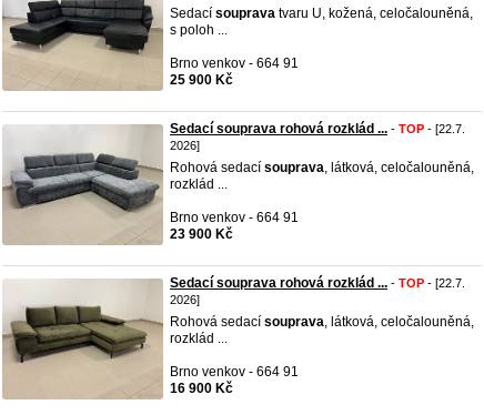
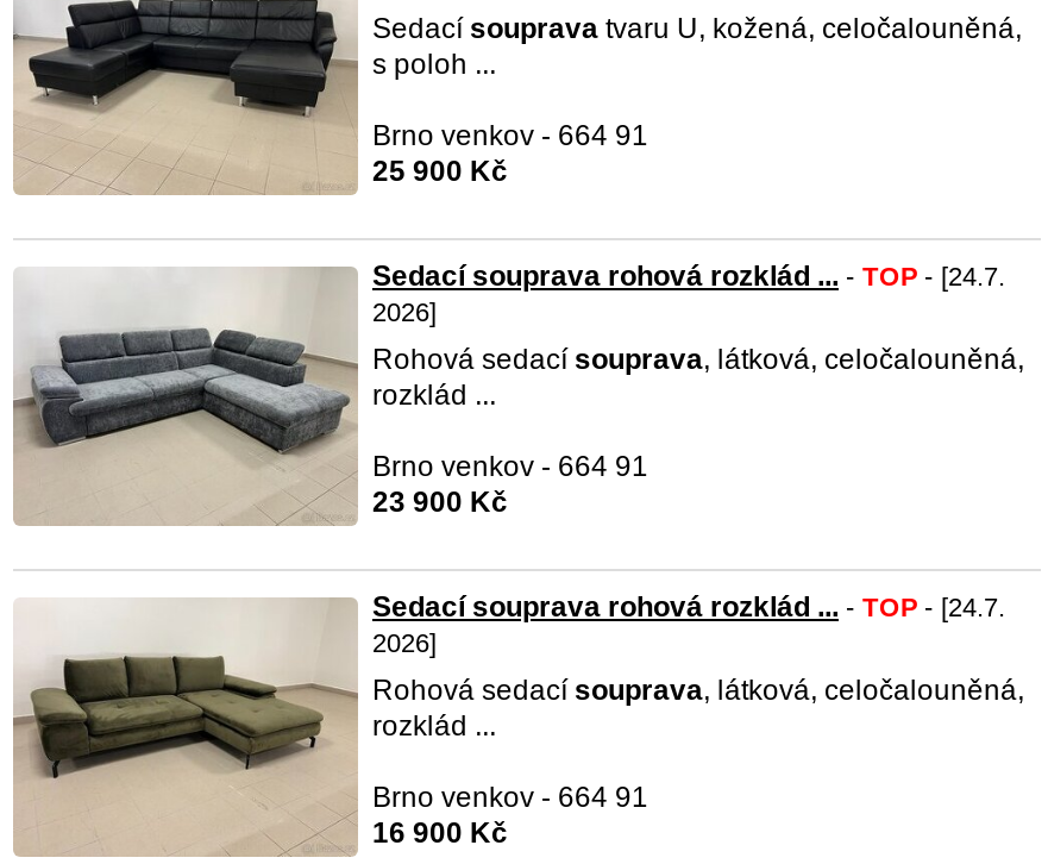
[170,121,465,136] Sedací souprava rohová rozklád ... - TOP - [22.7. -> [372,259,1005,293] Sedací souprava rohová rozklád ... - TOP - [24.7.
[170,275,465,291] Sedací souprava rohová rozklád ... - TOP - [22.7. -> [372,590,1005,624] Sedací souprava rohová rozklád ... - TOP - [24.7.

